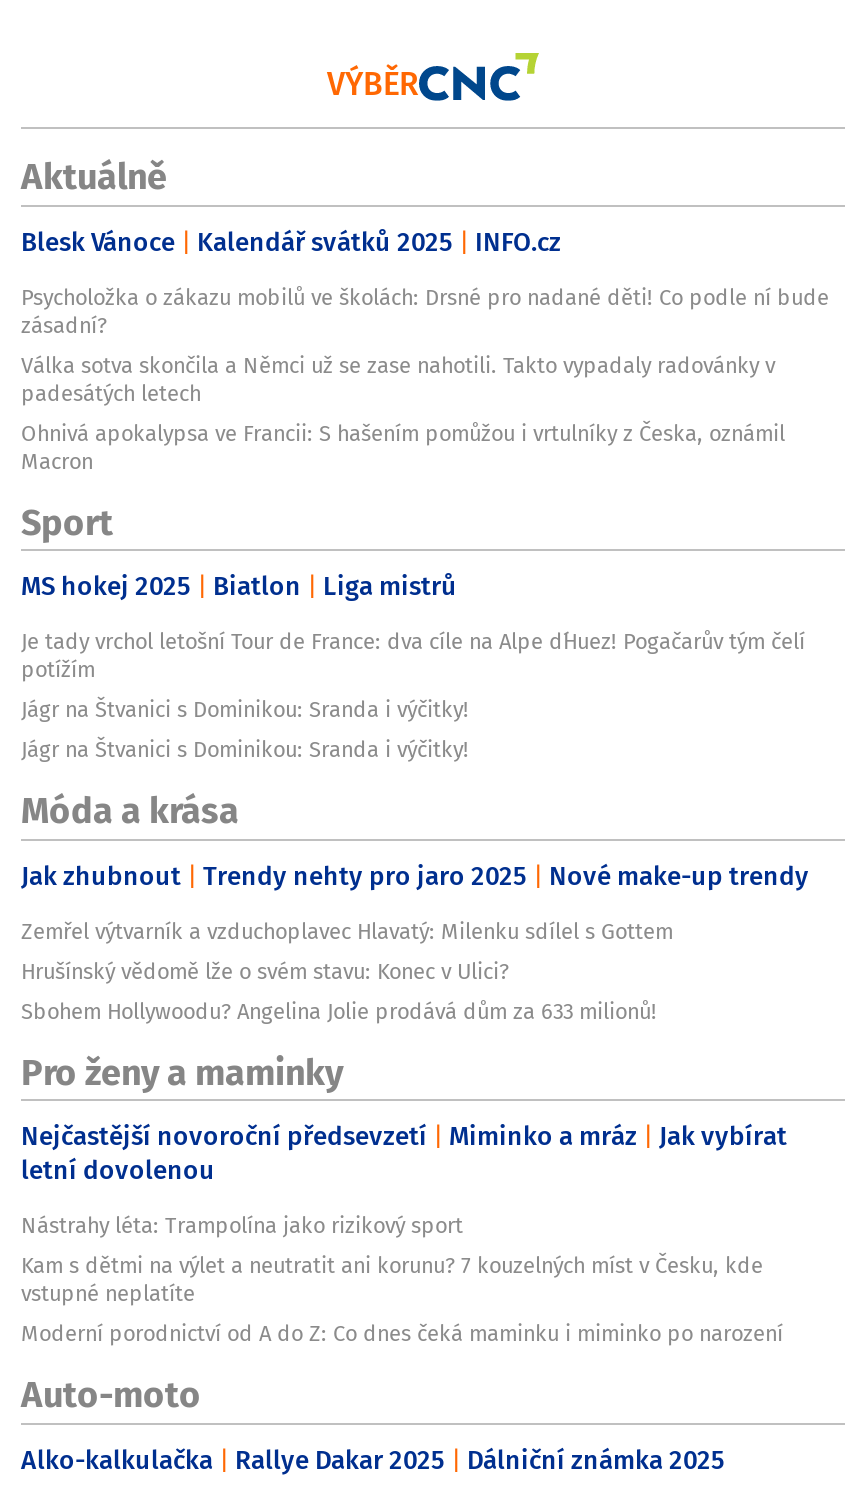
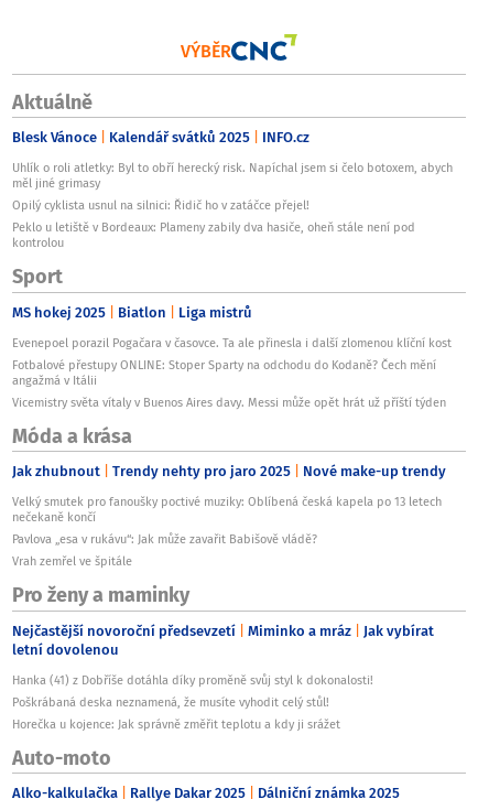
[21,280,829,476] Psycholožka o zákazu mobilů ve školách: Drsné pro nadané děti! Co podle ní bude | zásadní? | Válka sotva skončila a Němci už se zase nahotili. Takto vypadaly radovánky v | padesátých letech | Ohnivá apokalypsa ve Francii: S hašením pomůžou i vrtulníky z Česka, oznámil | Macron -> [12,159,453,251] Uhlík o roli atletky: Byl to obří herecký risk. Napíchal jsem si čelo botoxem, abych | měl jiné grimasy | Opilý cyklista usnul na silnici: Řidič ho v zatáčce přejel! | Peklo u letiště v Bordeaux: Plameny zabily dva hasiče, oheň stále není pod | kontrolou
[21,625,805,765] Je tady vrchol letošní Tour de France: dva cíle na Alpe d´Huez! Pogačarův tým čelí | potížím | Jágr na Štvanici s Dominikou: Sranda i výčitky! | Jágr na Štvanici s Dominikou: Sranda i výčitky! -> [12,333,452,411] Evenepoel porazil Pogačara v časovce. Ta ale přinesla i další zlomenou klíční kost | Fotbalové přestupy ONLINE: Stoper Sparty na odchodu do Kodaně? Čech mění | angažmá v Itálii | Vicemistry světa vítaly v Buenos Aires davy. Messi může opět hrát už příští týden
[21,914,673,1026] Zemřel výtvarník a vzduchoplavec Hlavatý: Milenku sdílel s Gottem | Hrušínský vědomě lže o svém stavu: Konec v Ulici? | Sbohem Hollywoodu? Angelina Jolie prodává dům za 633 milionů! -> [12,493,442,570] Velký smutek pro fanoušky poctivé muziky: Oblíbená česká kapela po 13 letech | nečekaně končí | Pavlova „esa v rukávu“: Jak může zavařit Babišově vládě? | Vrah zemřel ve špitále
[21,1209,783,1349] Nástrahy léta: Trampolína jako rizikový sport | Kam s dětmi na výlet a neutratit ani korunu? 7 kouzelných míst v Česku, kde | vstupné neplatíte | Moderní porodnictví od A do Z: Co dnes čeká maminku i miminko po narození -> [12,671,373,732] Hanka (41) z Dobříše dotáhla díky proměně svůj styl k dokonalosti! | Poškrábaná deska neznamená, že musíte vyhodit celý stůl! | Horečka u kojence: Jak správně změřit teplotu a kdy ji srážet

